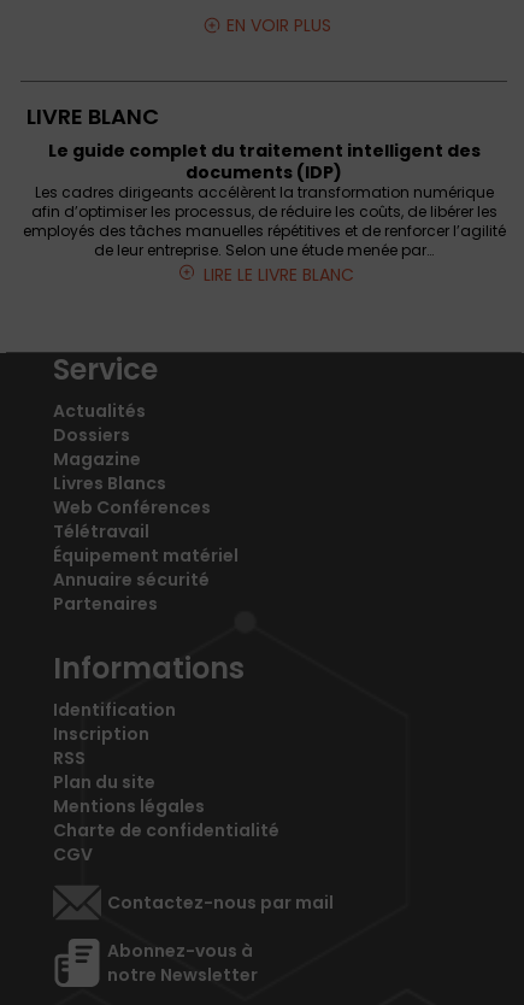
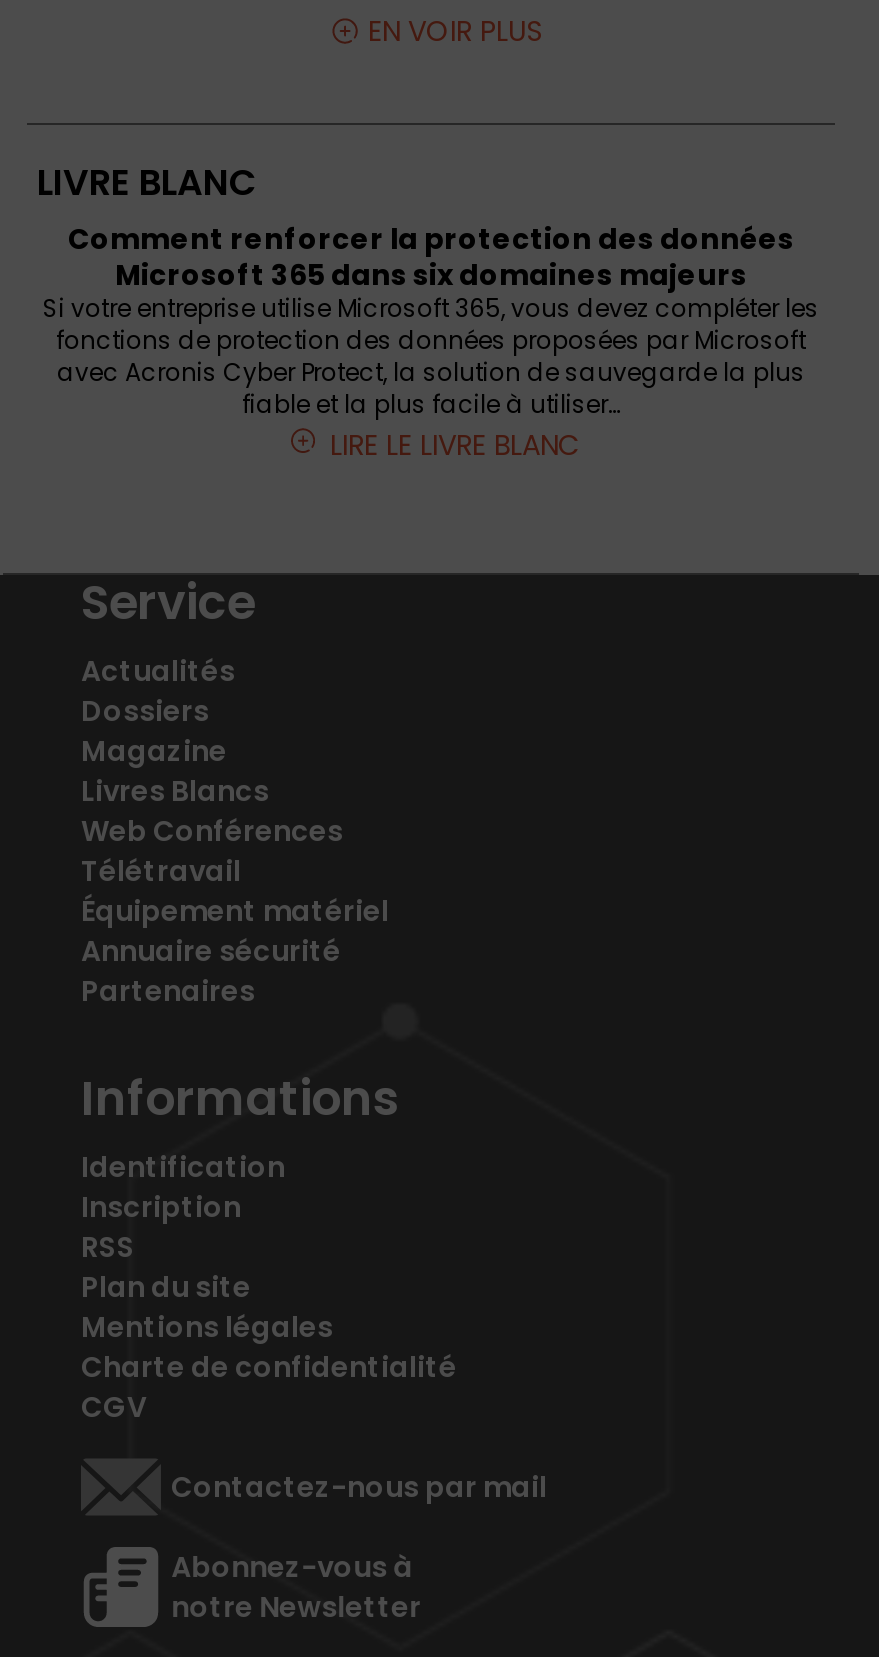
[22,138,505,260] Le guide complet du traitement intelligent des | documents (IDP) | Les cadres dirigeants accélèrent la transformation numérique | afin d’optimiser les processus, de réduire les coûts, de libérer les | employés des tâches manuelles répétitives et de renforcer l’agilité | de leur entreprise. Selon une étude menée par… -> [43,218,819,420] Comment renforcer la protection des données | Microsoft 365 dans six domaines majeurs | Si votre entreprise utilise Microsoft 365, vous devez compléter les | fonctions de protection des données proposées par Microsoft | avec Acronis Cyber Protect, la solution de sauvegarde la plus | fiable et la plus facile à utiliser…

